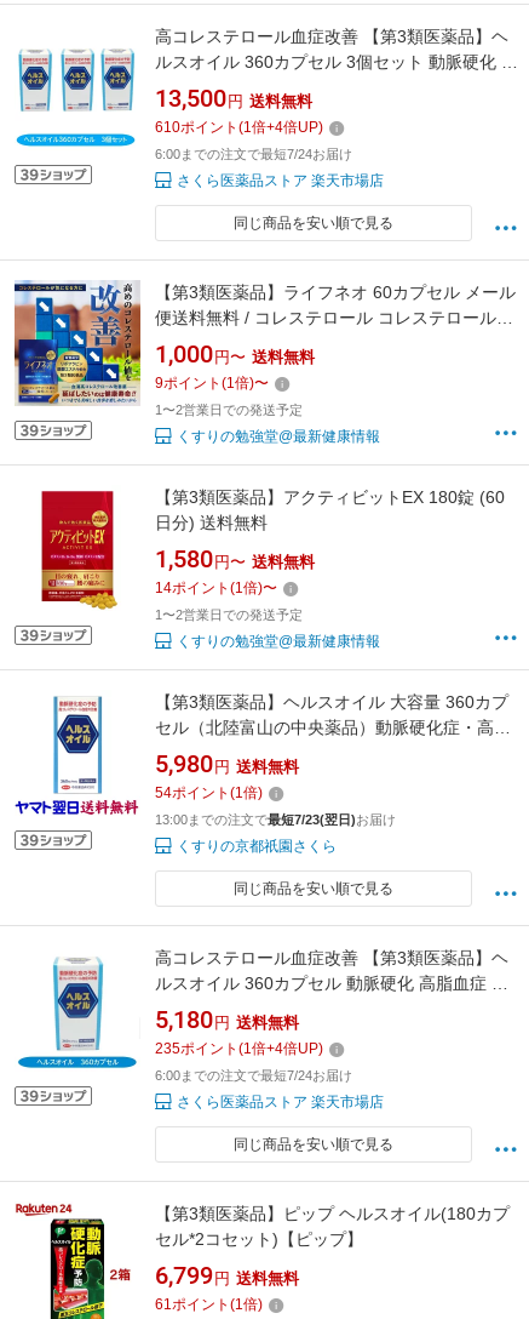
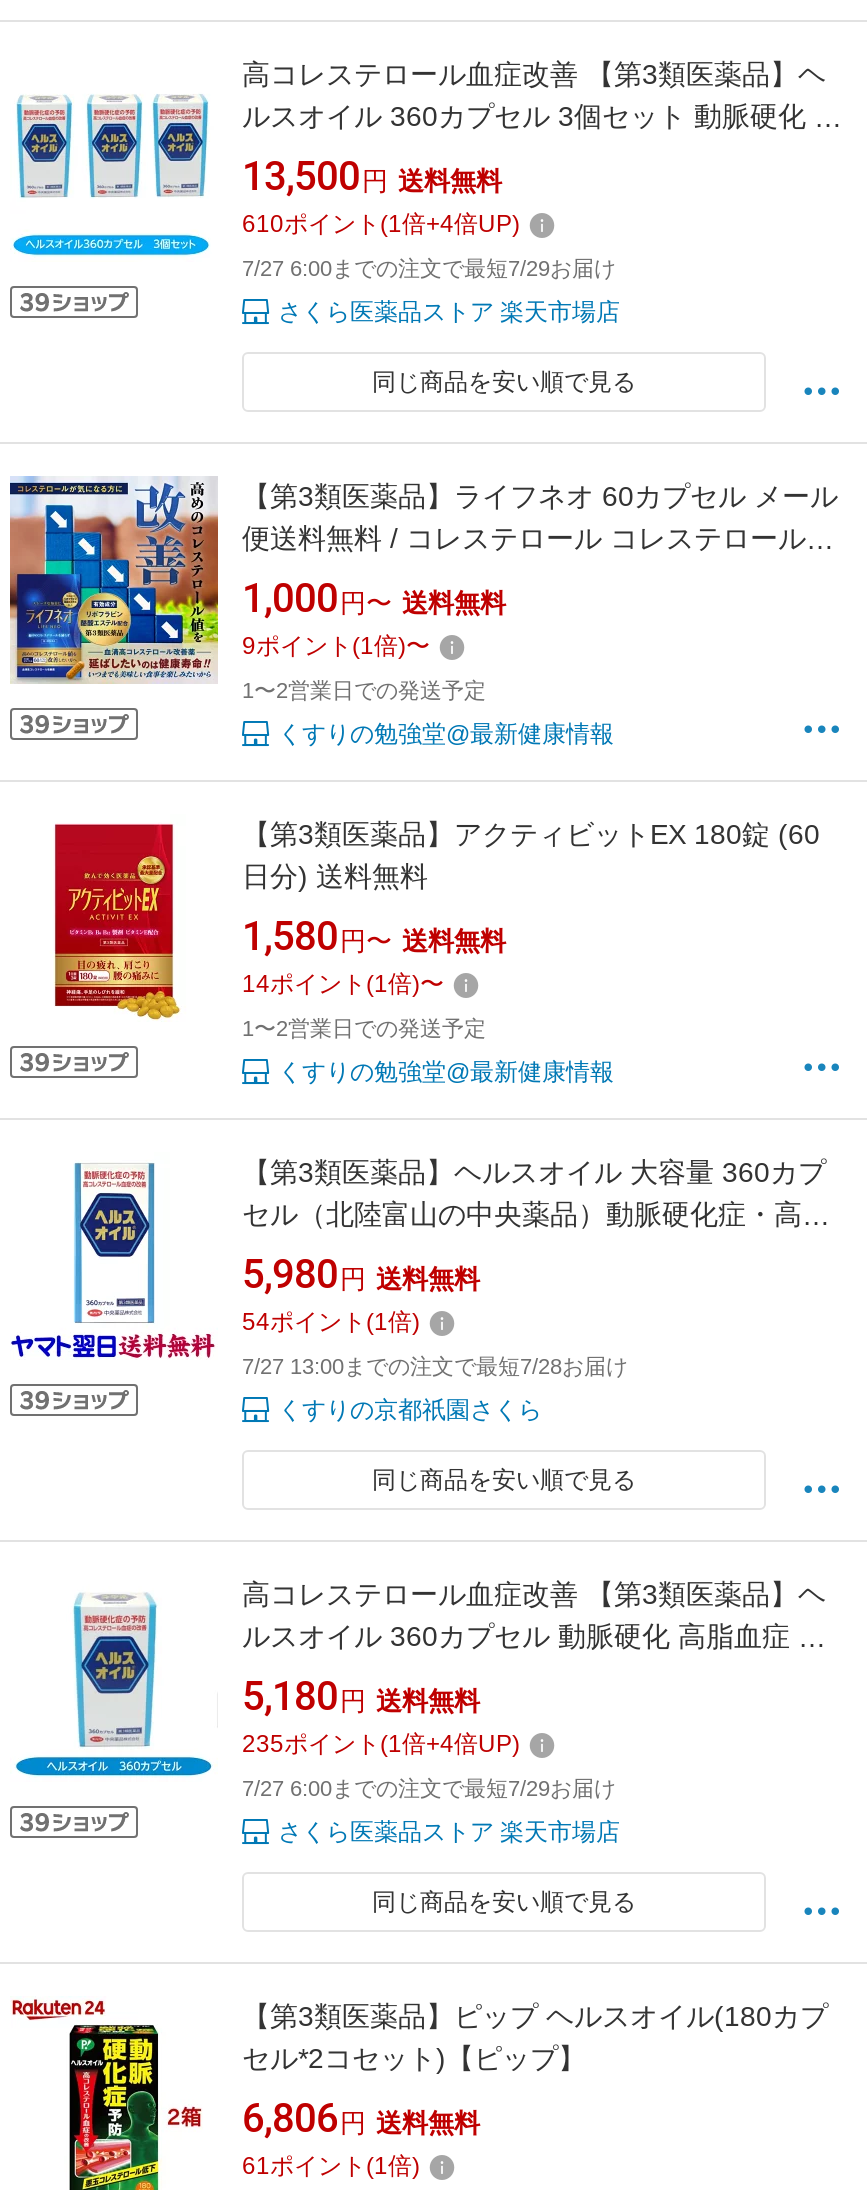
[155,147,352,162] 6:00までの注文で最短7/24お届け -> [242,257,616,281] 7/27 6:00までの注文で最短7/29お届け
[155,813,396,827] 13:00までの注文で最短7/23(翌日)お届け -> [242,1355,628,1379] 7/27 13:00までの注文で最短7/28お届け
[155,1069,352,1083] 6:00までの注文で最短7/24お届け -> [242,1777,616,1801] 7/27 6:00までの注文で最短7/29お届け
[155,1261,299,1291] 6,799円 送料無料 -> [242,2095,480,2143] 6,806円 送料無料

